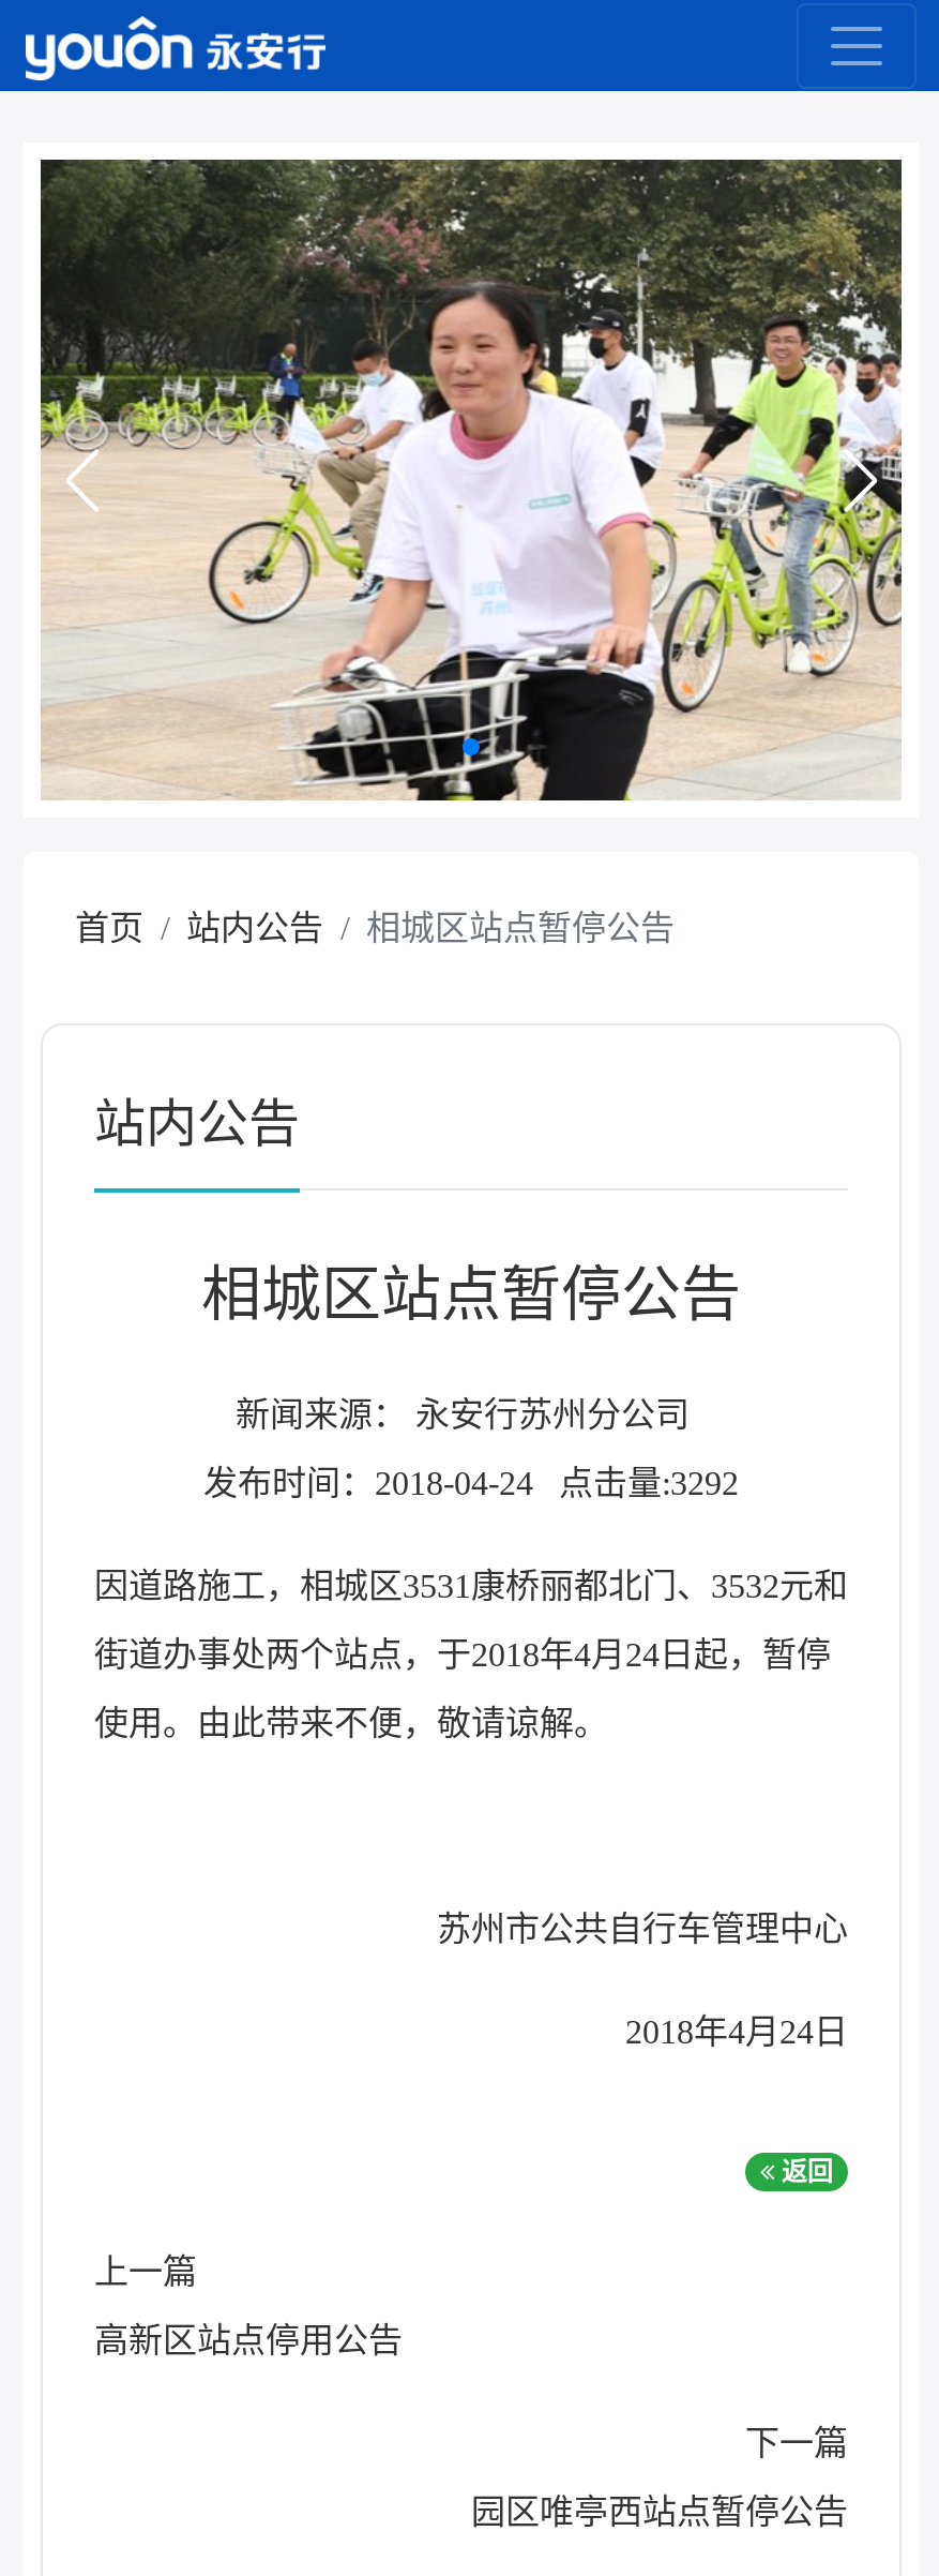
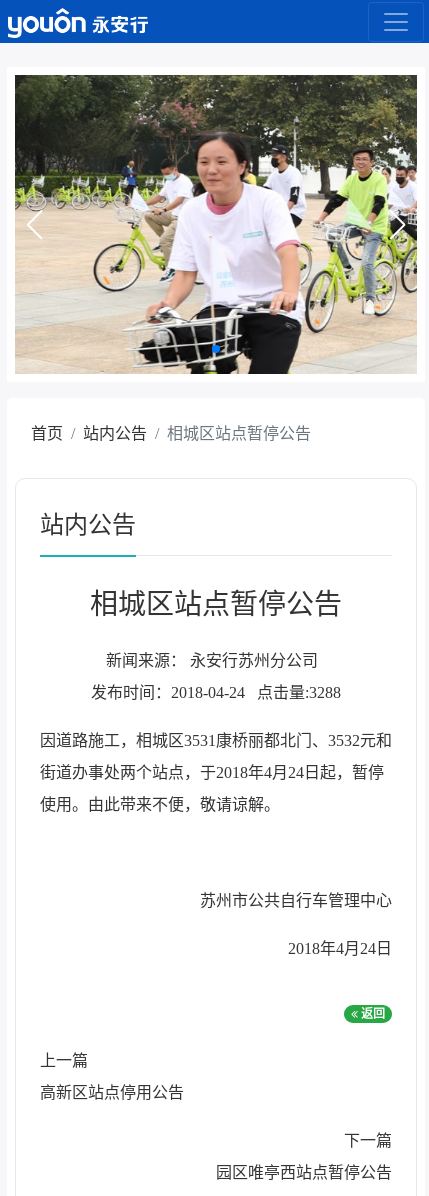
[203,1466,739,1502] 发布时间：2018-04-24 点击量:3292 -> [91,684,341,701] 发布时间：2018-04-24 点击量:3288

